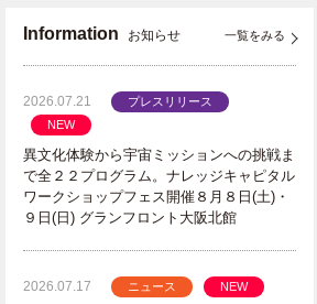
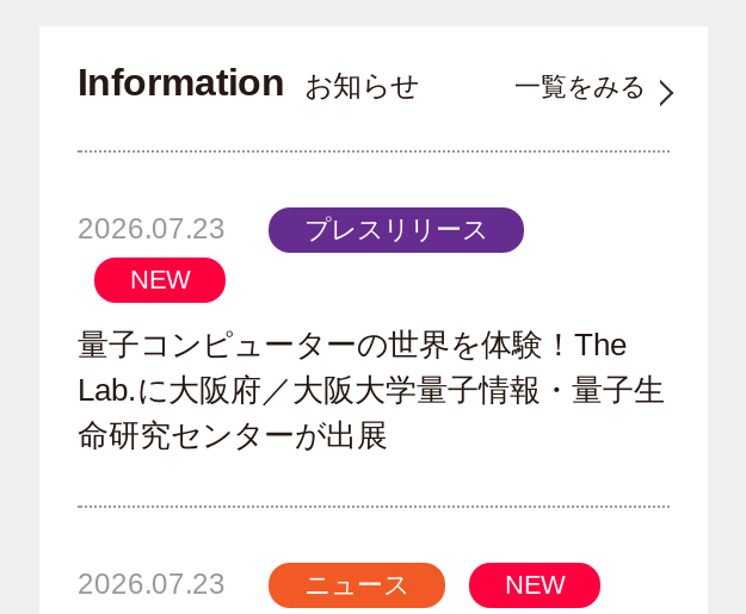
[23,94,91,109] 2026.07.21 -> [78,213,226,246] 2026.07.23
[23,147,295,226] 異文化体験から宇宙ミッションへの挑戦ま | で全２２プログラム。ナレッジキャピタル | ワークショップフェス開催８月８日(土)・ | ９日(日) グランフロント大阪北館 -> [78,327,665,454] 量子コンピューターの世界を体験！The | Lab.に大阪府／大阪大学量子情報・量子生 | 命研究センターが出展
[23,279,91,294] 2026.07.17 -> [78,568,226,601] 2026.07.23

